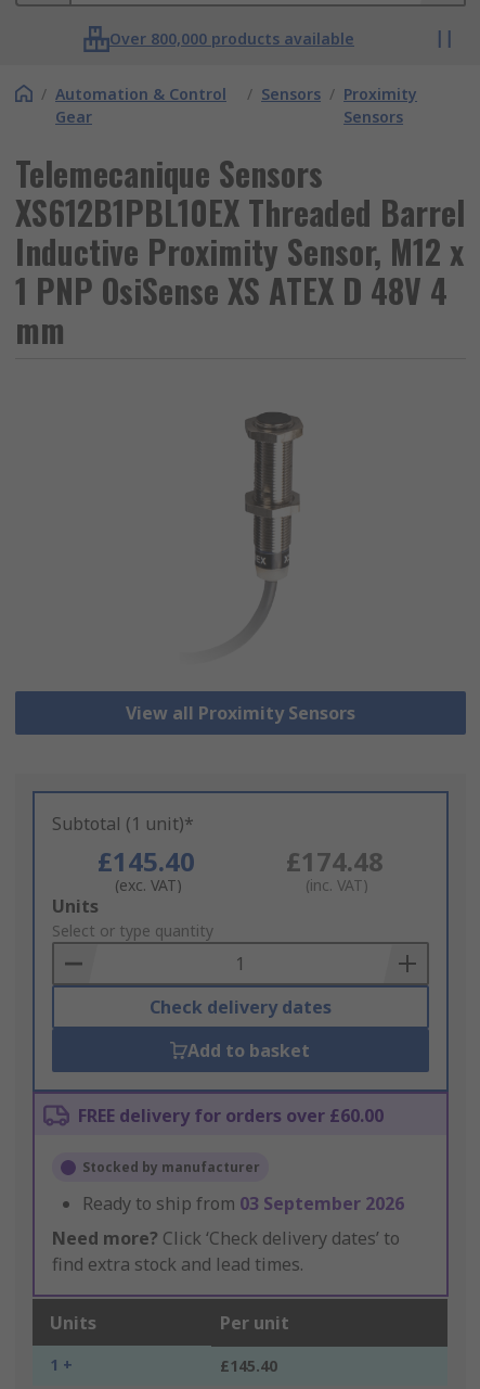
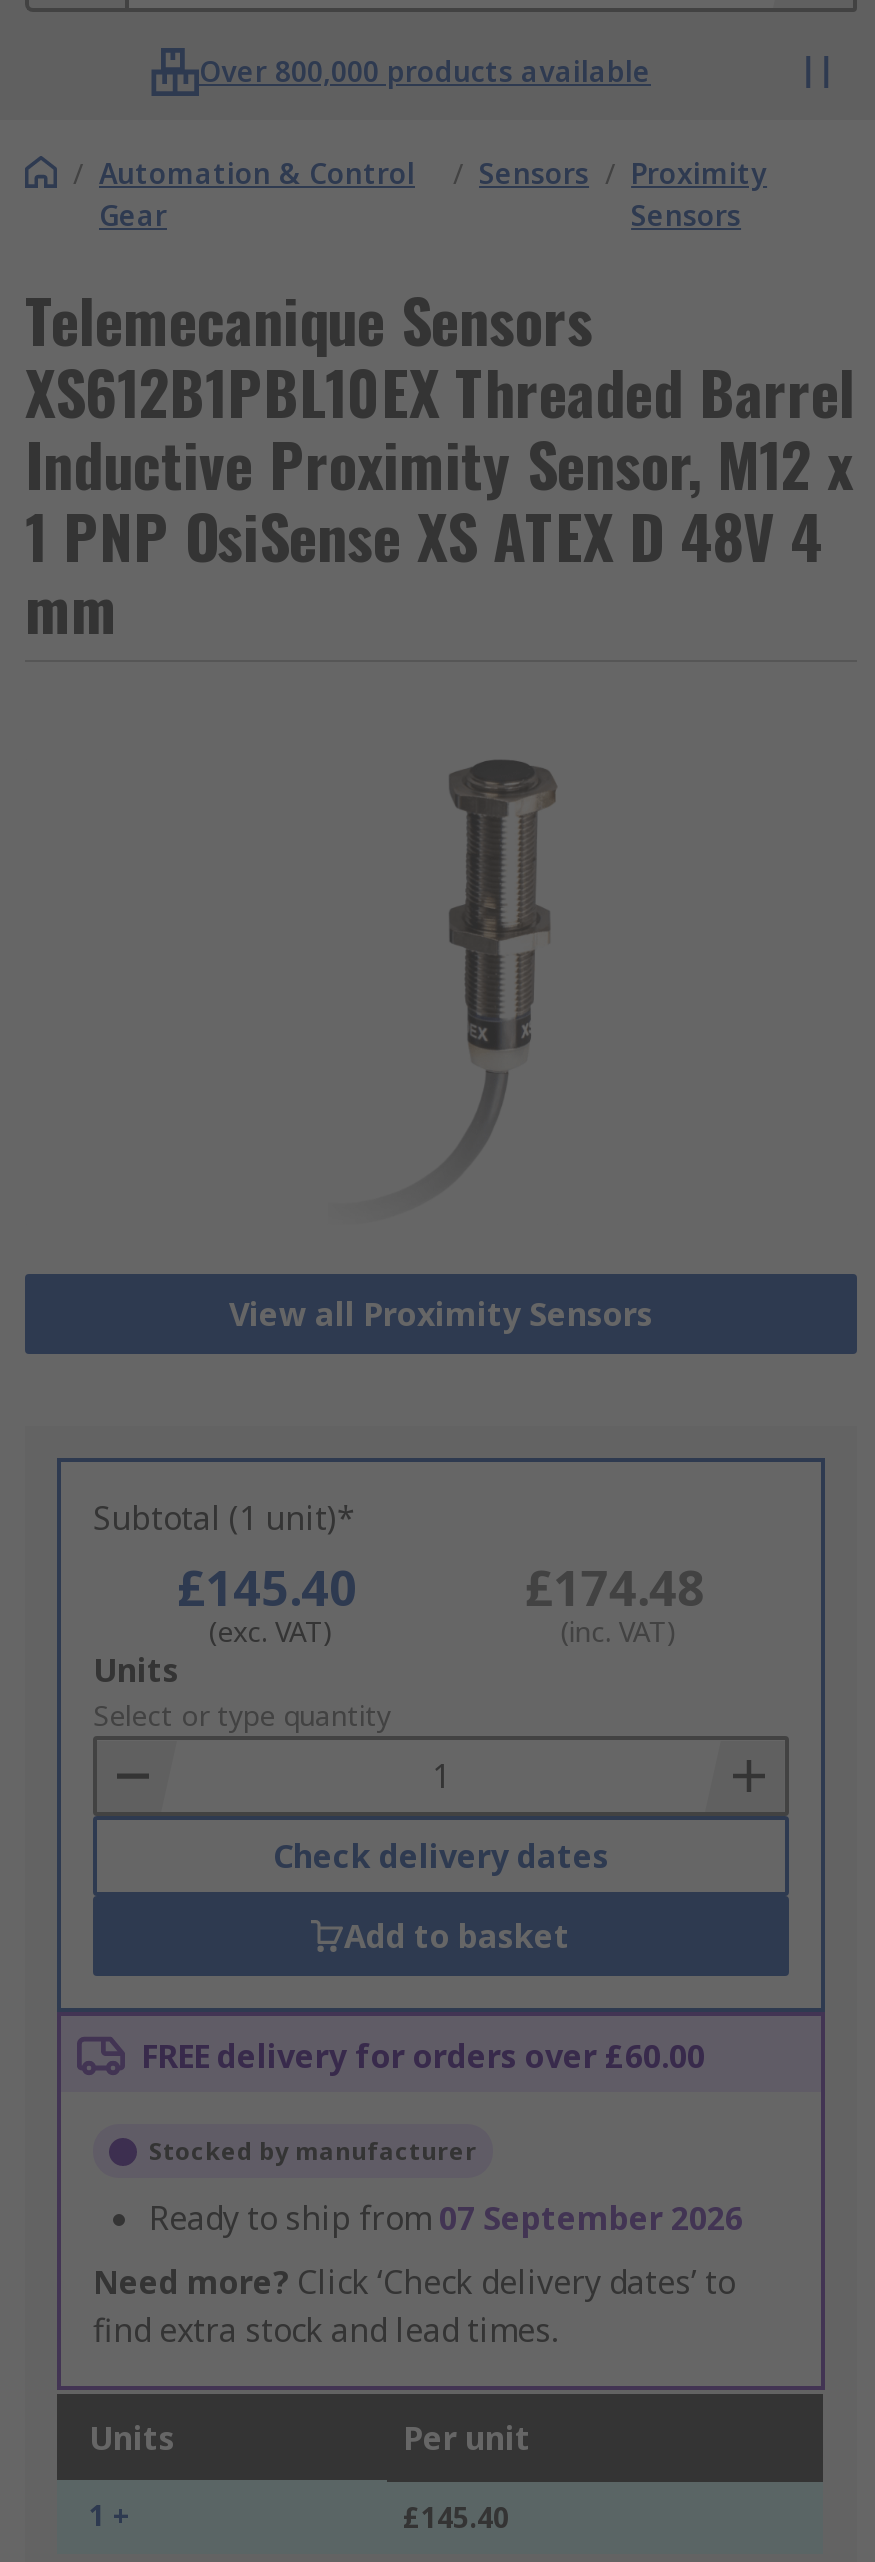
[82,1192,404,1216] Ready to ship from 03 September 2026 -> [149,2197,743,2241] Ready to ship from 07 September 2026

